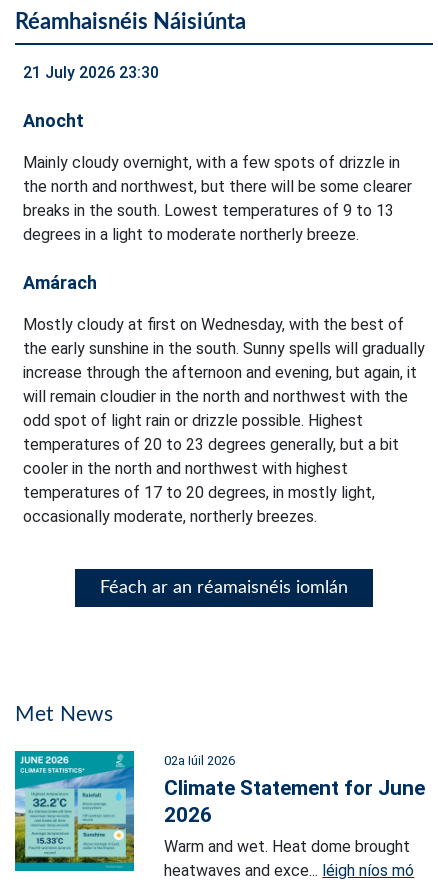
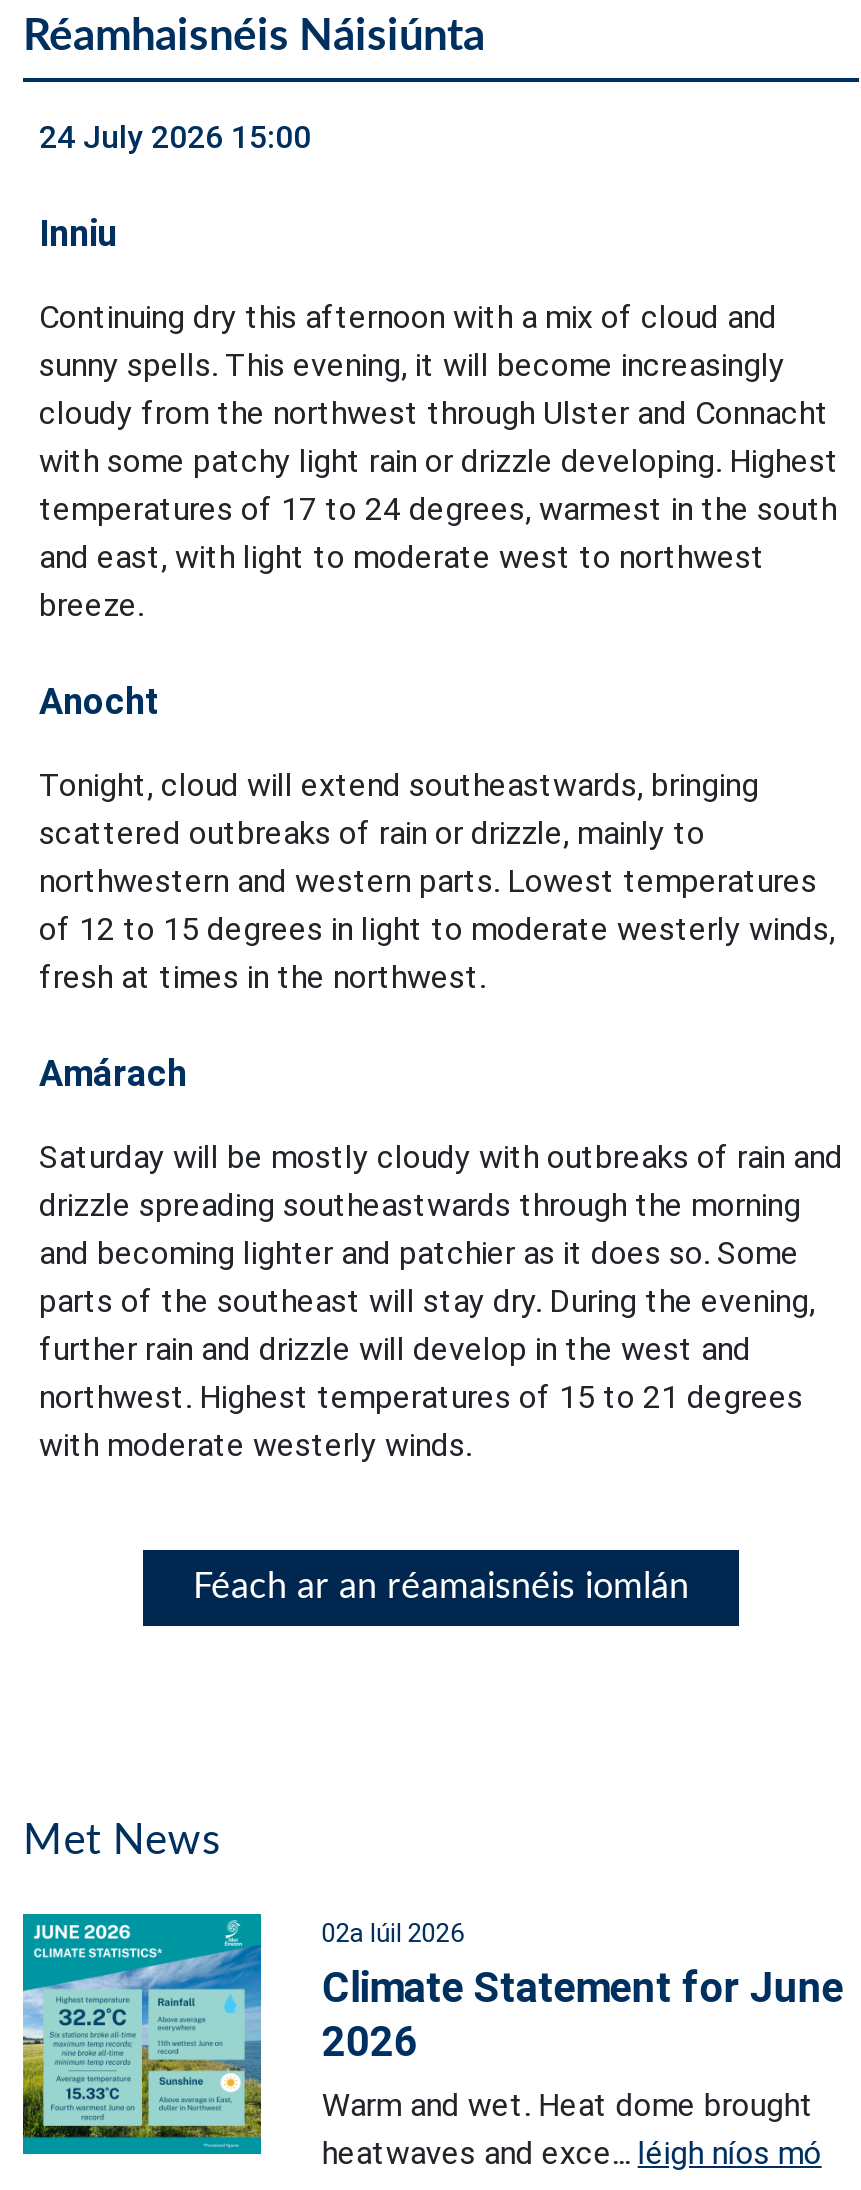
[23,63,159,82] 21 July 2026 23:30 -> [39,119,839,625] 24 July 2026 15:00 | Inniu | Continuing dry this afternoon with a mix of cloud and | sunny spells. This evening, it will become increasingly | cloudy from the northwest through Ulster and Connacht | with some patchy light rain or drizzle developing. Highest | temperatures of 17 to 24 degrees, warmest in the south | and east, with light to moderate west to northwest | breeze.
moved [23,110,84,131] -> [39,681,161,723]: Anocht
[23,153,412,244] Mainly cloudy overnight, with a few spots of drizzle in | the north and northwest, but there will be some clearer | breaks in the south. Lowest temperatures of 9 to 13 | degrees in a light to moderate northerly breeze. -> [39,767,835,997] Tonight, cloud will extend southeastwards, bringing | scattered outbreaks of rain or drizzle, mainly to | northwestern and western parts. Lowest temperatures | of 12 to 15 degrees in light to moderate westerly winds, | fresh at times in the northwest.
moved [23,272,97,293] -> [39,1053,187,1095]: Amárach
[23,315,425,526] Mostly cloudy at first on Wednesday, with the best of | the early sunshine in the south. Sunny spells will gradually | increase through the afternoon and evening, but again, it | will remain cloudier in the north and northwest with the | odd spot of light rain or drizzle possible. Highest | temperatures of 20 to 23 degrees generally, but a bit | cooler in the north and northwest with highest | temperatures of 17 to 20 degrees, in mostly light, | occasionally moderate, northerly breezes. -> [39,1139,843,1465] Saturday will be mostly cloudy with outbreaks of rain and | drizzle spreading southeastwards through the morning | and becoming lighter and patchier as it does so. Some | parts of the southeast will stay dry. During the evening, | further rain and drizzle will develop in the west and | northwest. Highest temperatures of 15 to 21 degrees | with moderate westerly winds.

